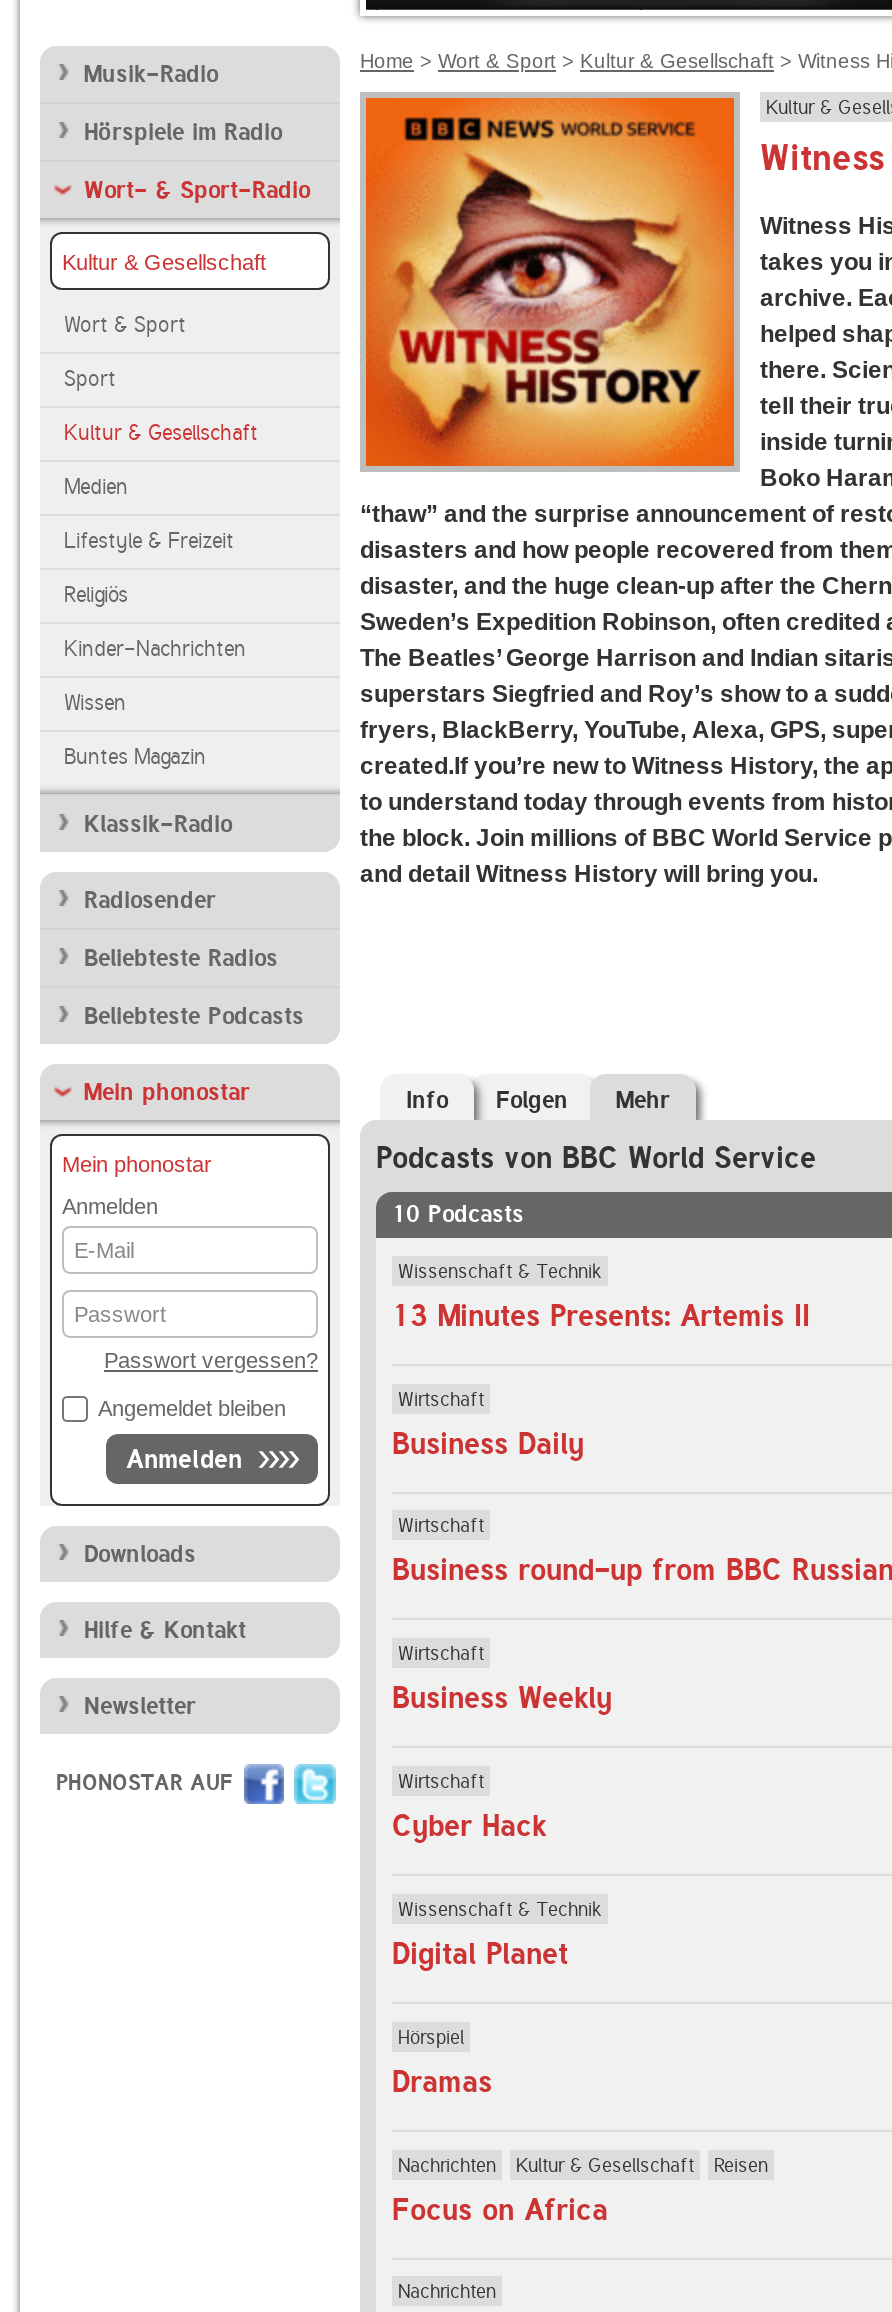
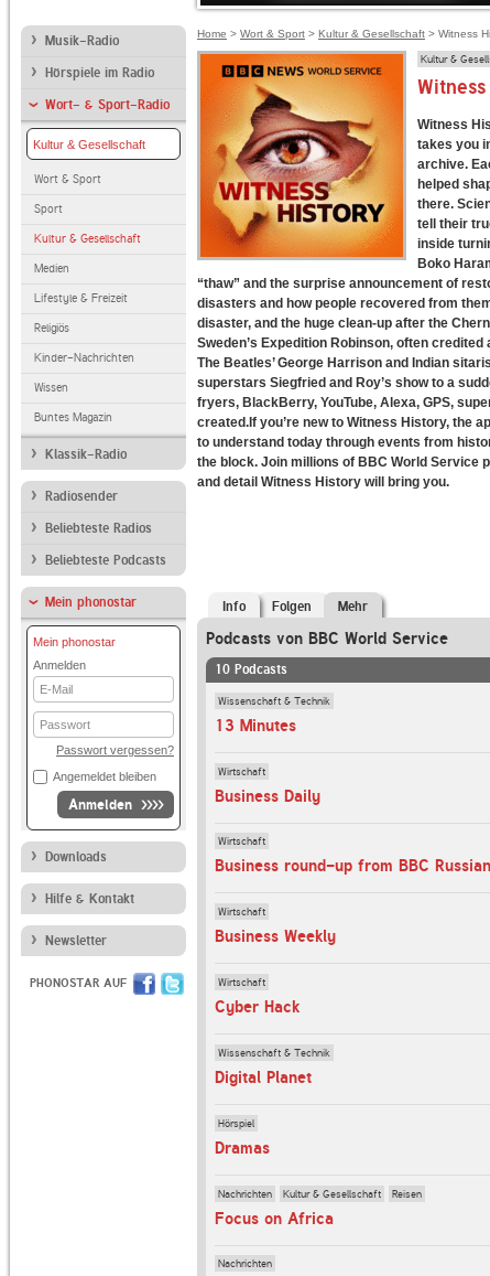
[392,1298,810,1334] 13 Minutes Presents: Artemis II -> [215,716,296,735] 13 Minutes

